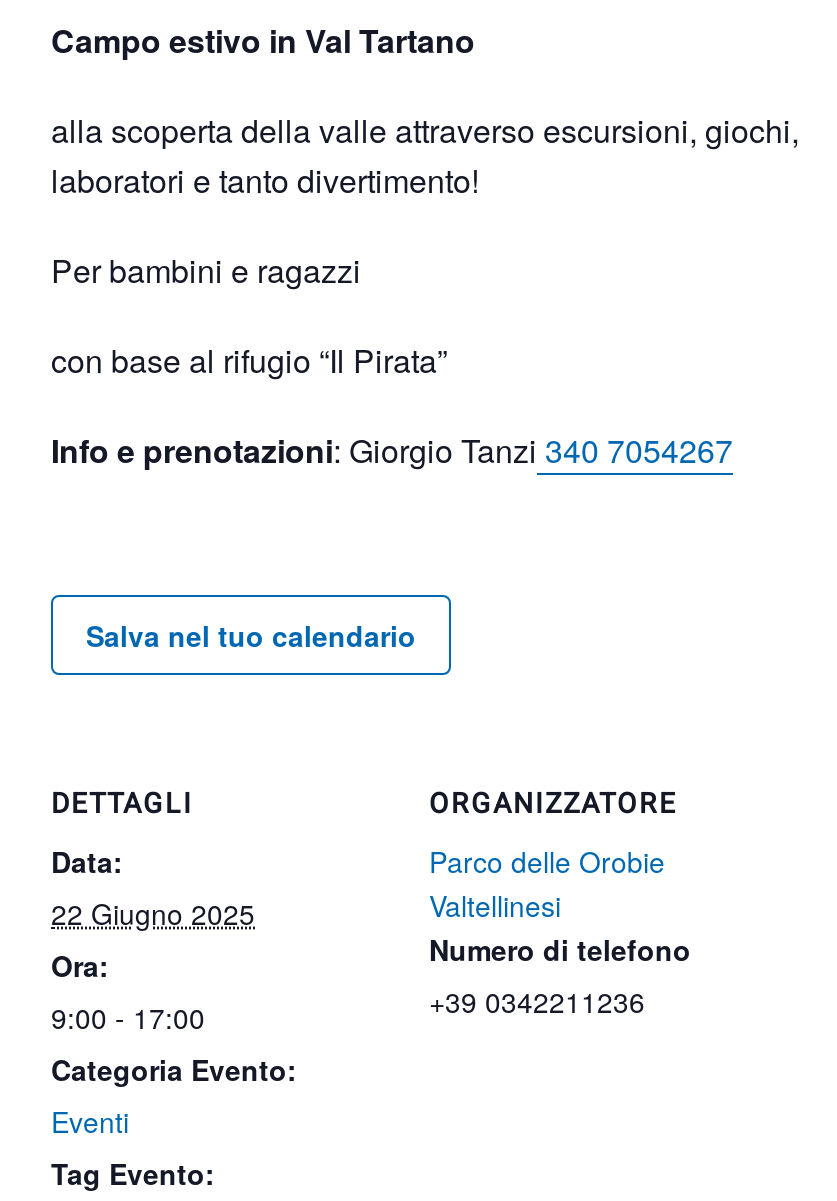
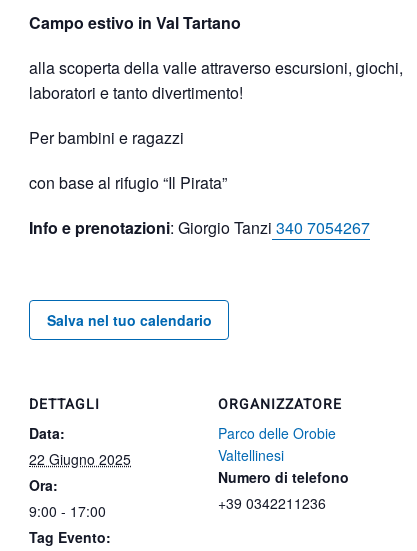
[51,1049,297,1141] Categoria Evento: | Eventi -> none

